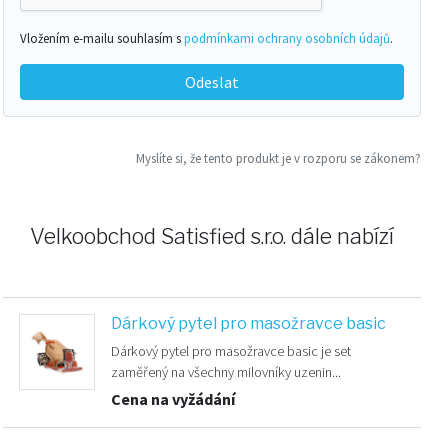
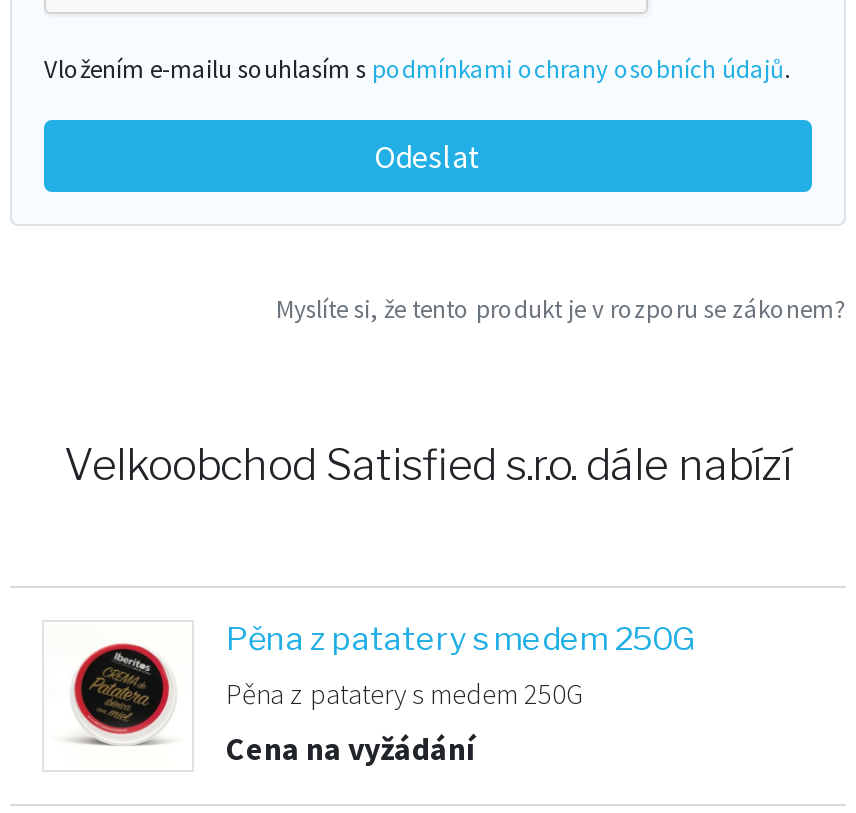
[32,314,386,376] [image] | Dárkový pytel pro masožravce basic -> [70,620,694,746] [image] | Pěna z patatery s medem 250G
[111,342,351,381] Dárkový pytel pro masožravce basic je set | zaměřený na všechny milovníky uzenin... -> [226,676,584,712] Pěna z patatery s medem 250G

